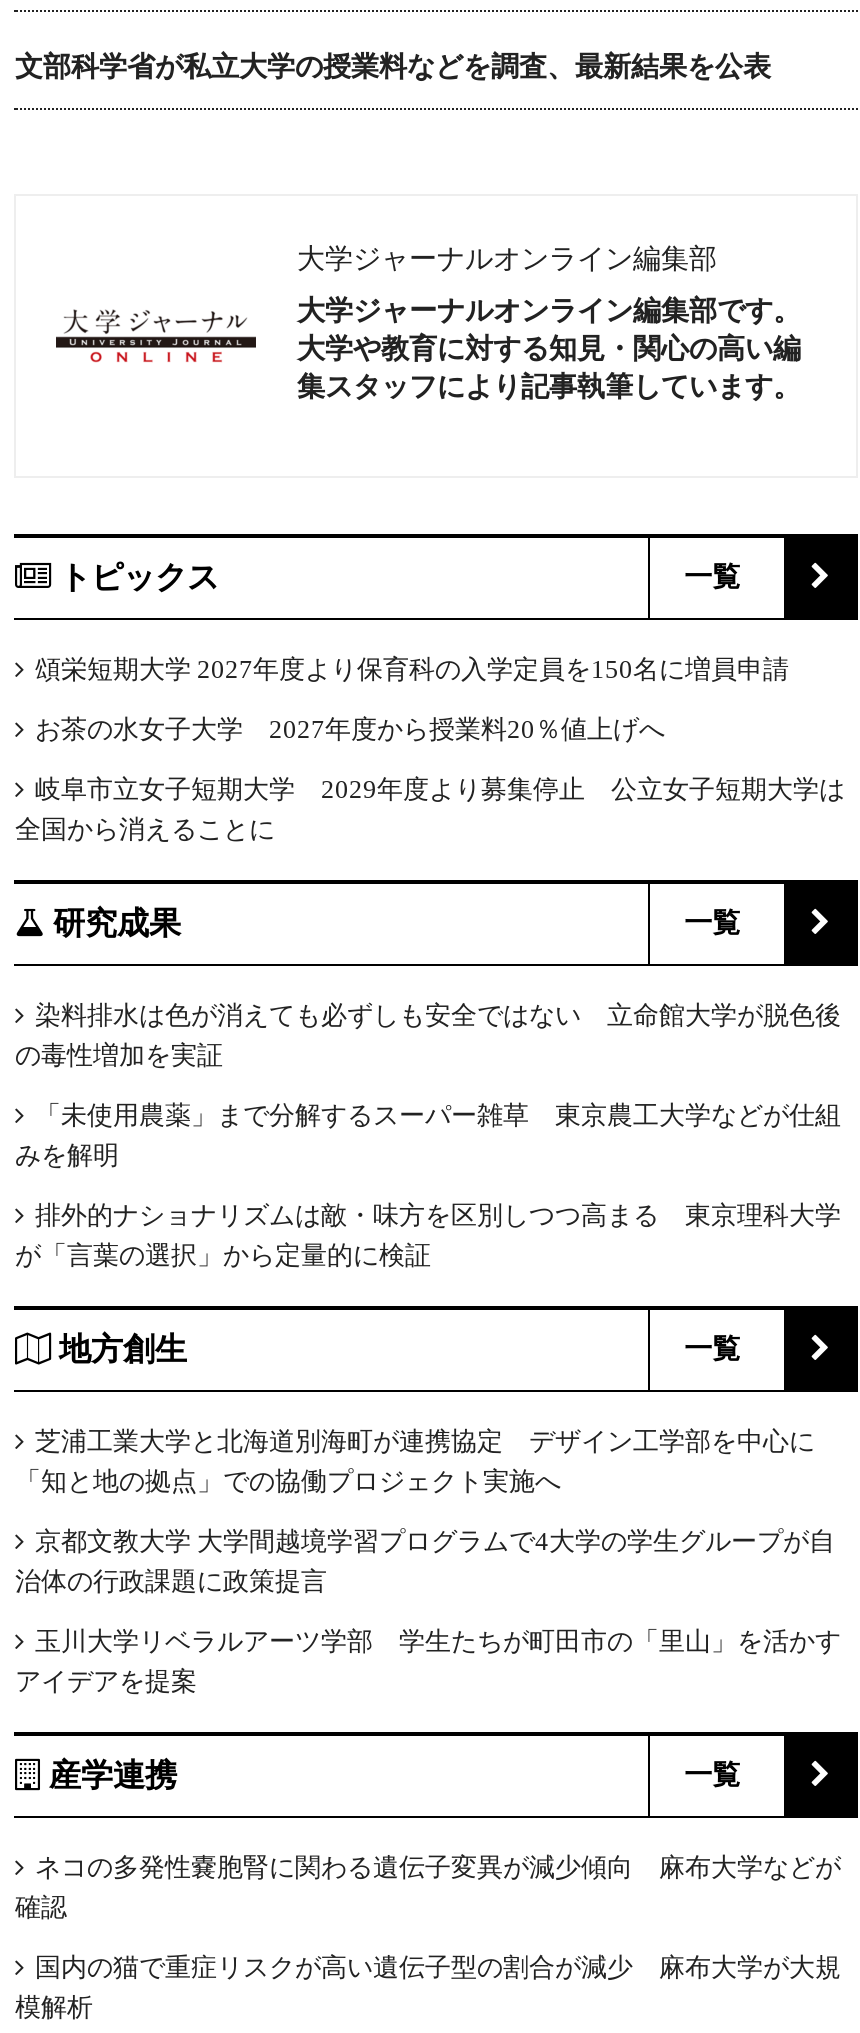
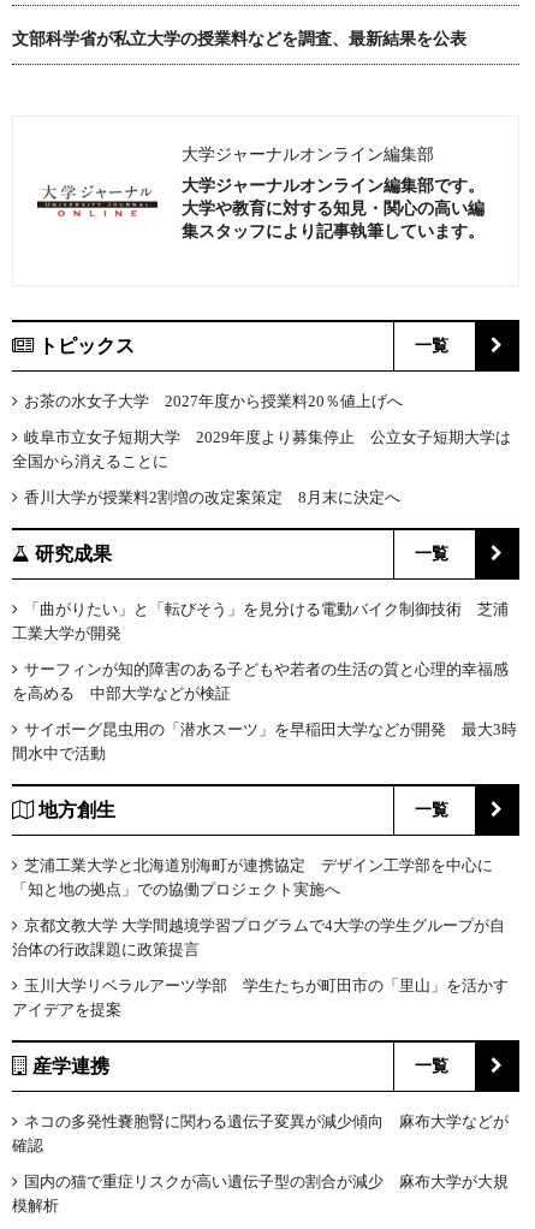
[35,654,789,684] 頌栄短期大学 2027年度より保育科の入学定員を150名に増員申請 -> none
moved [15,714,845,844] -> [13,392,511,470]: お茶の水女子大学 2027年度から授業料20％値上げへ | 岐阜市立女子短期大学 2029年度より募集停止 公立女子短期大学は | 全国から消えることに
none -> [25,488,401,507] 香川大学が授業料2割増の改定案策定 8月末に決定へ
[15,1000,841,1070] 染料排水は色が消えても必ずしも安全ではない 立命館大学が脱色後 | の毒性増加を実証 -> [13,600,509,642] 「曲がりたい」と「転びそう」を見分ける電動バイク制御技術 芝浦 | 工業大学が開発
[15,1100,841,1170] 「未使用農薬」まで分解するスーパー雑草 東京農工大学などが仕組 | みを解明 -> [13,660,509,703] サーフィンが知的障害のある子どもや若者の生活の質と心理的幸福感 | を高める 中部大学などが検証
[15,1200,841,1270] 排外的ナショナリズムは敵・味方を区別しつつ高まる 東京理科大学 | が「言葉の選択」から定量的に検証 -> [13,721,517,763] サイボーグ昆虫用の「潜水スーツ」を早稲田大学などが開発 最大3時 | 間水中で活動

